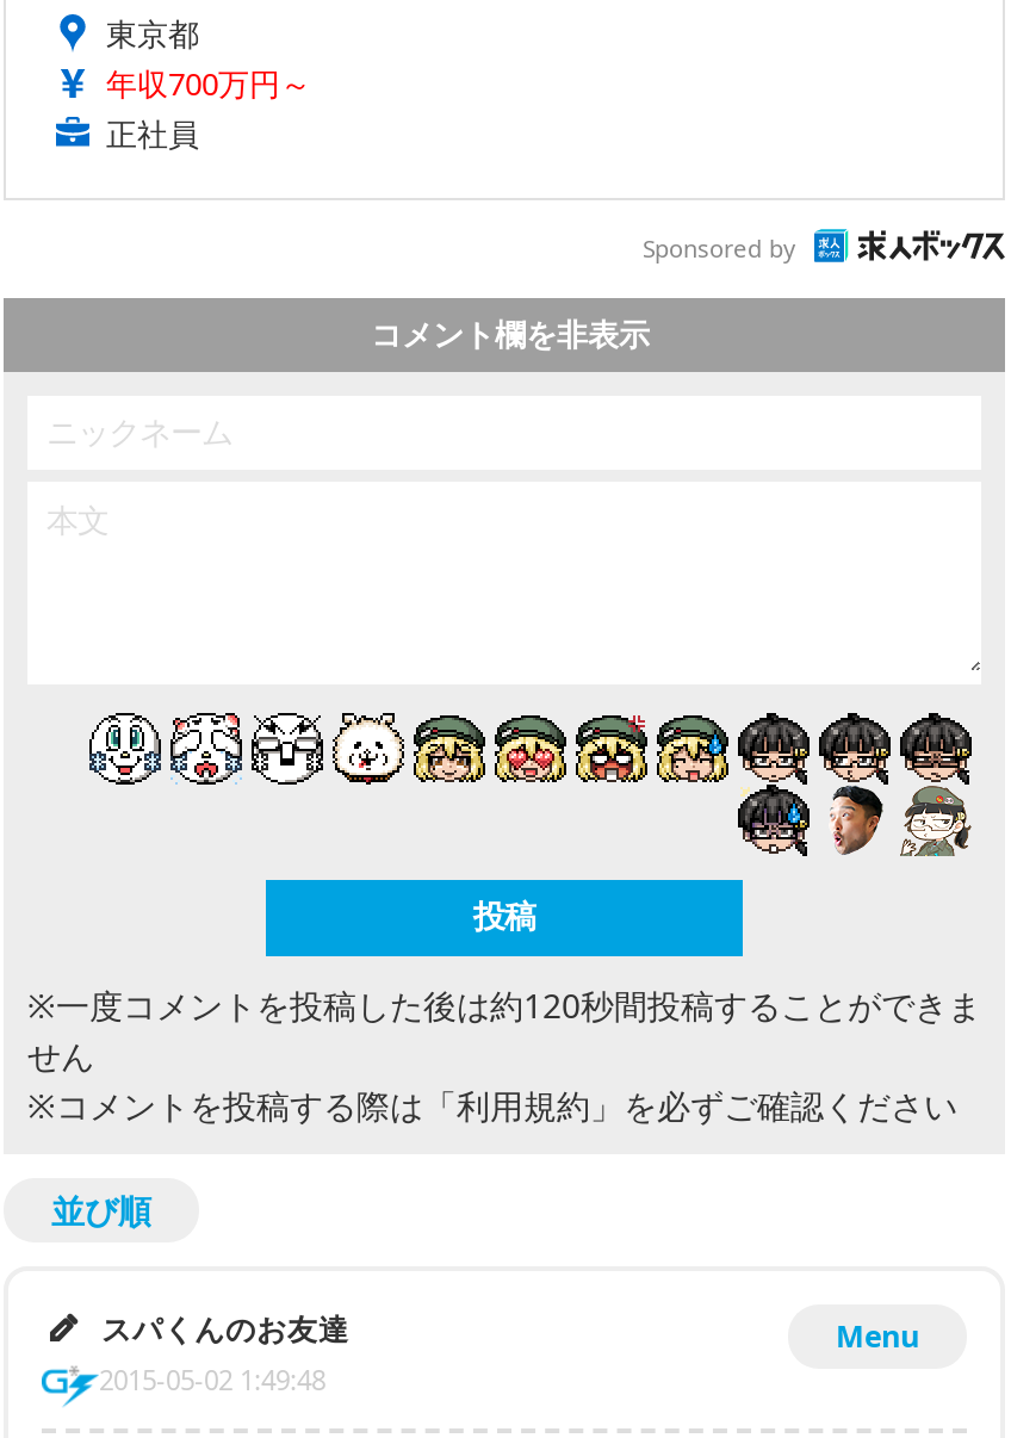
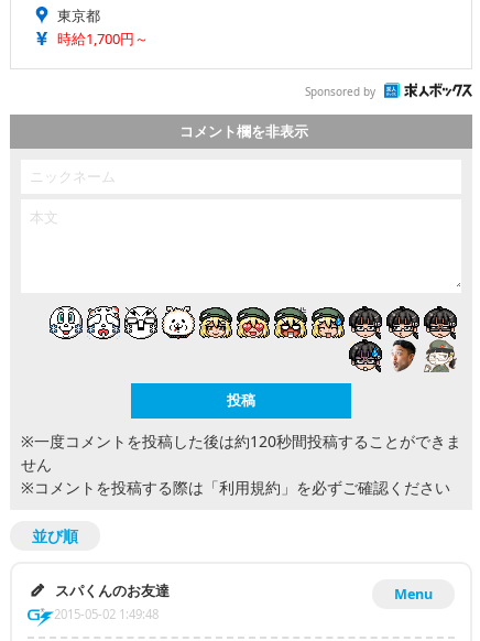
[106,63,311,156] 年収700万円～ | 正社員 -> [57,29,149,49] 時給1,700円～

